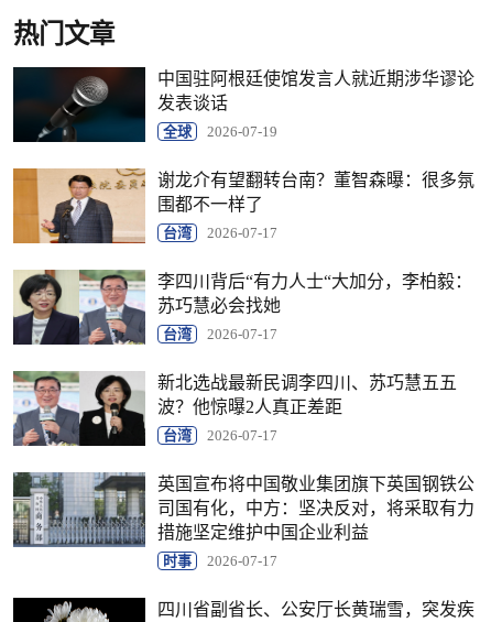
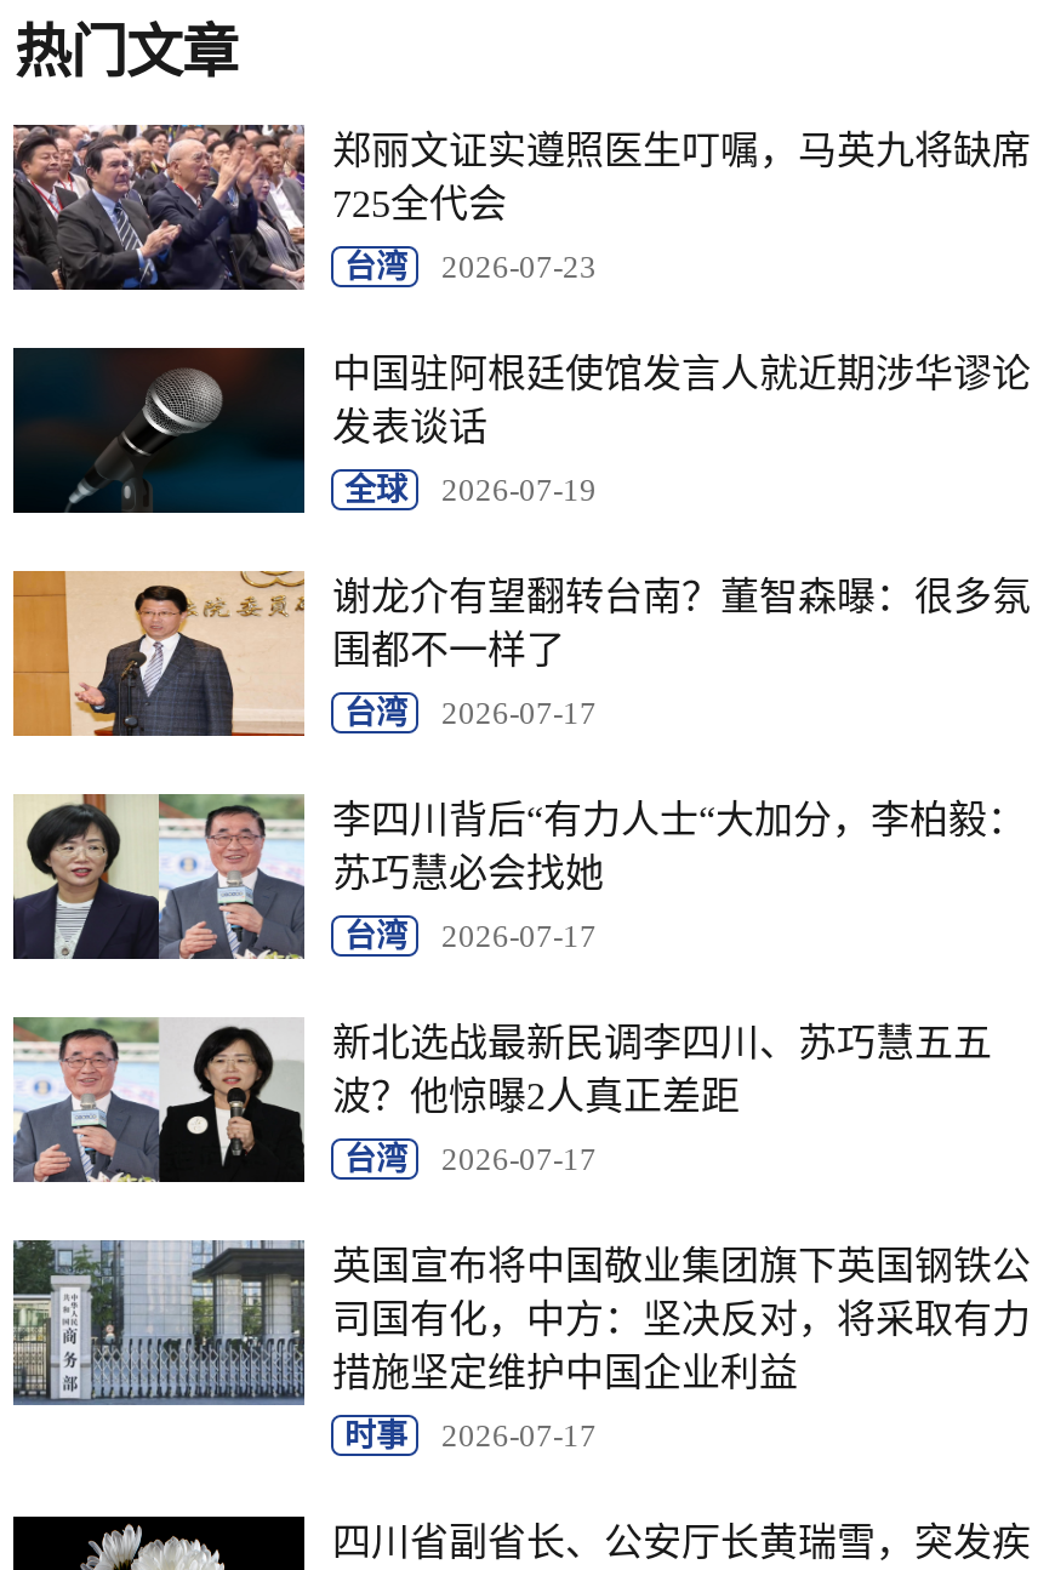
none -> [11,122,1031,292] [image] | 郑丽文证实遵照医生叮嘱，马英九将缺席 | 725全代会 | 台湾 | 2026-07-23

